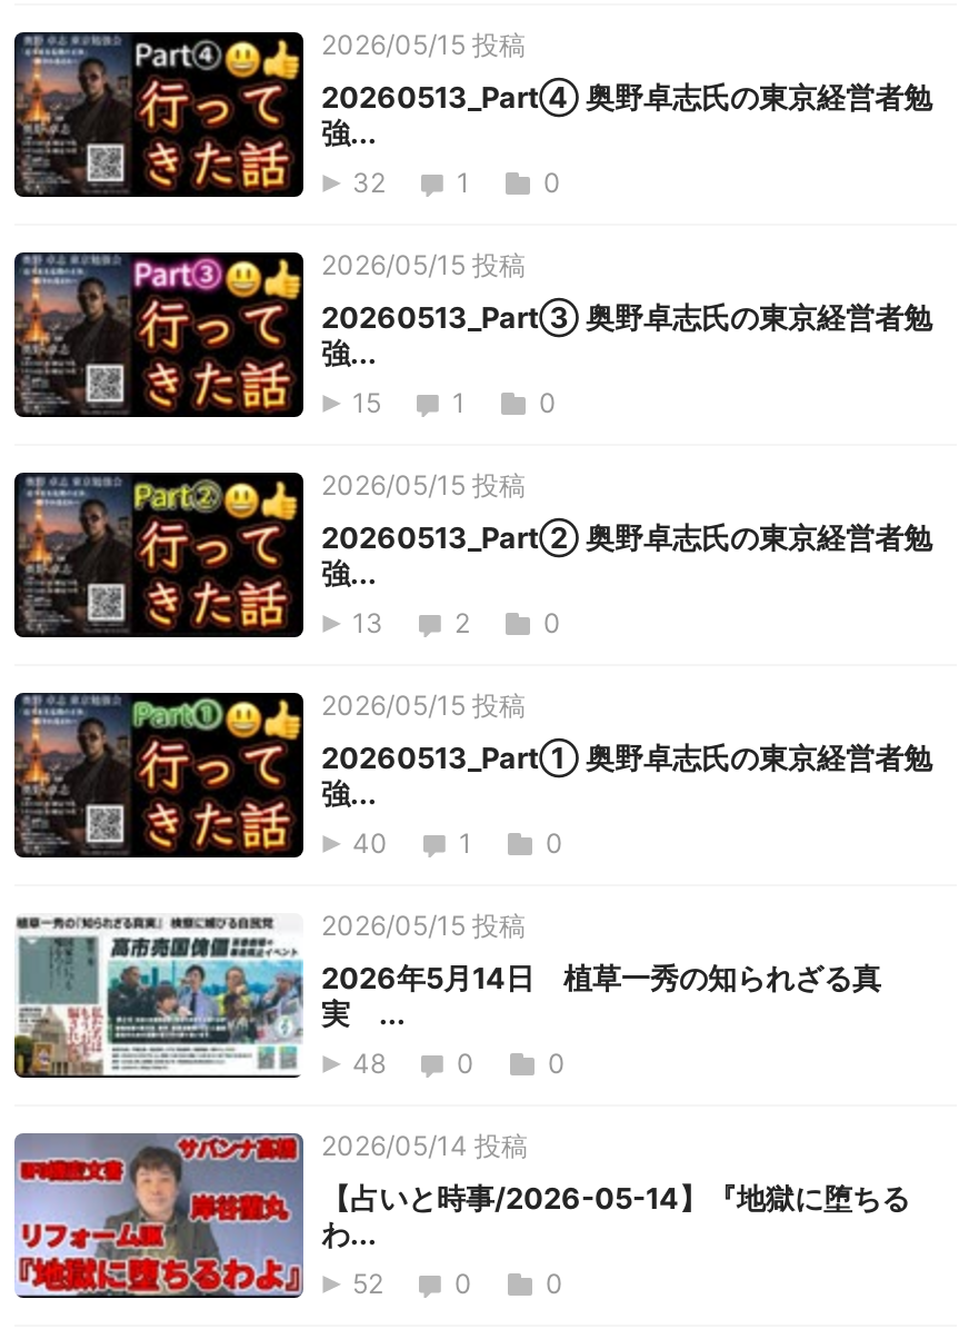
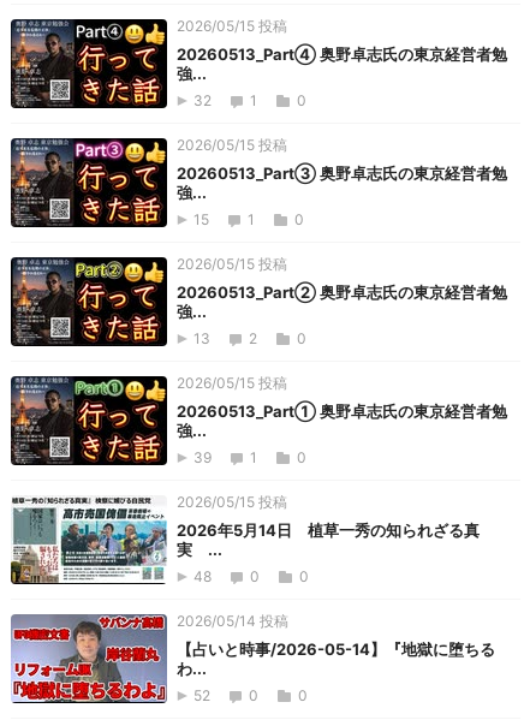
[352,826,388,860] 40 -> [193,448,212,466] 39

